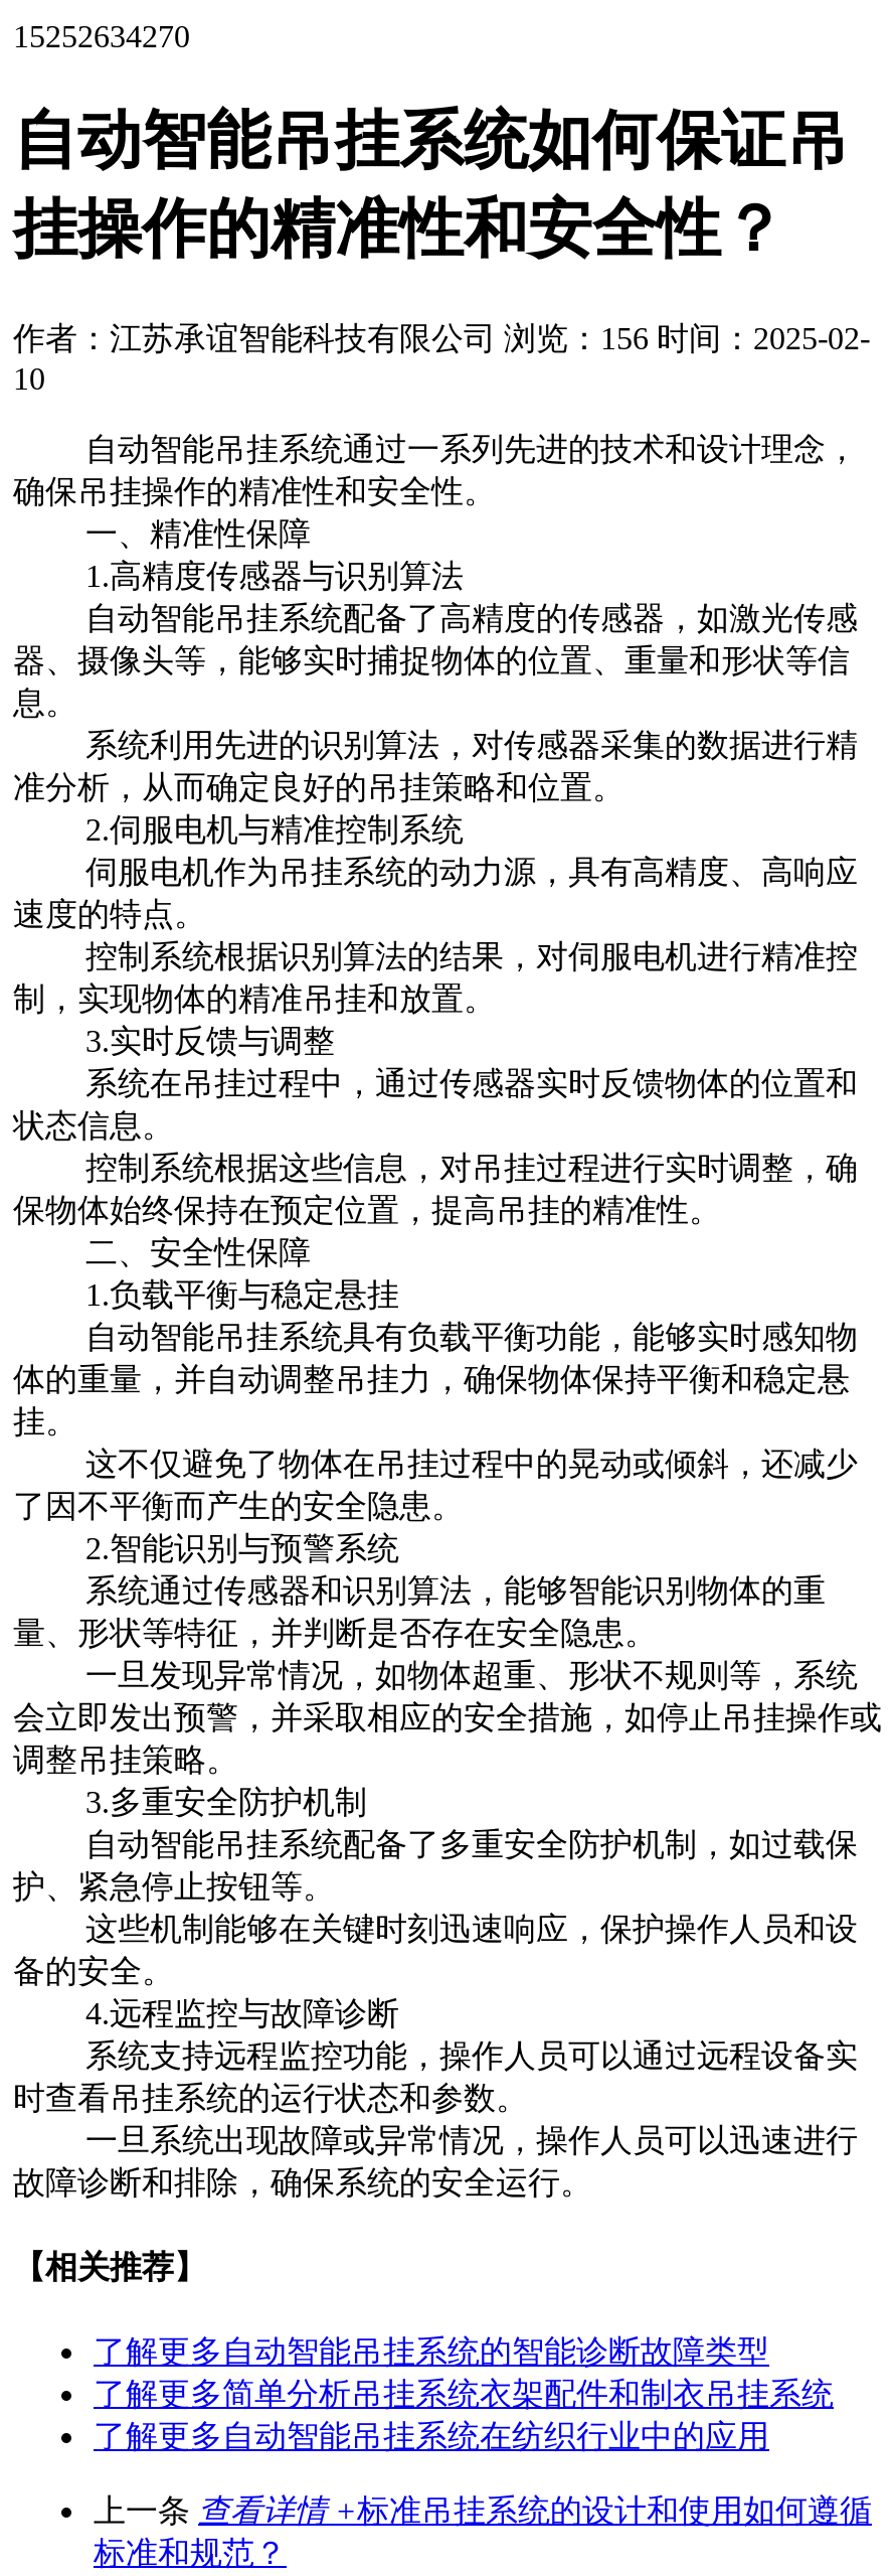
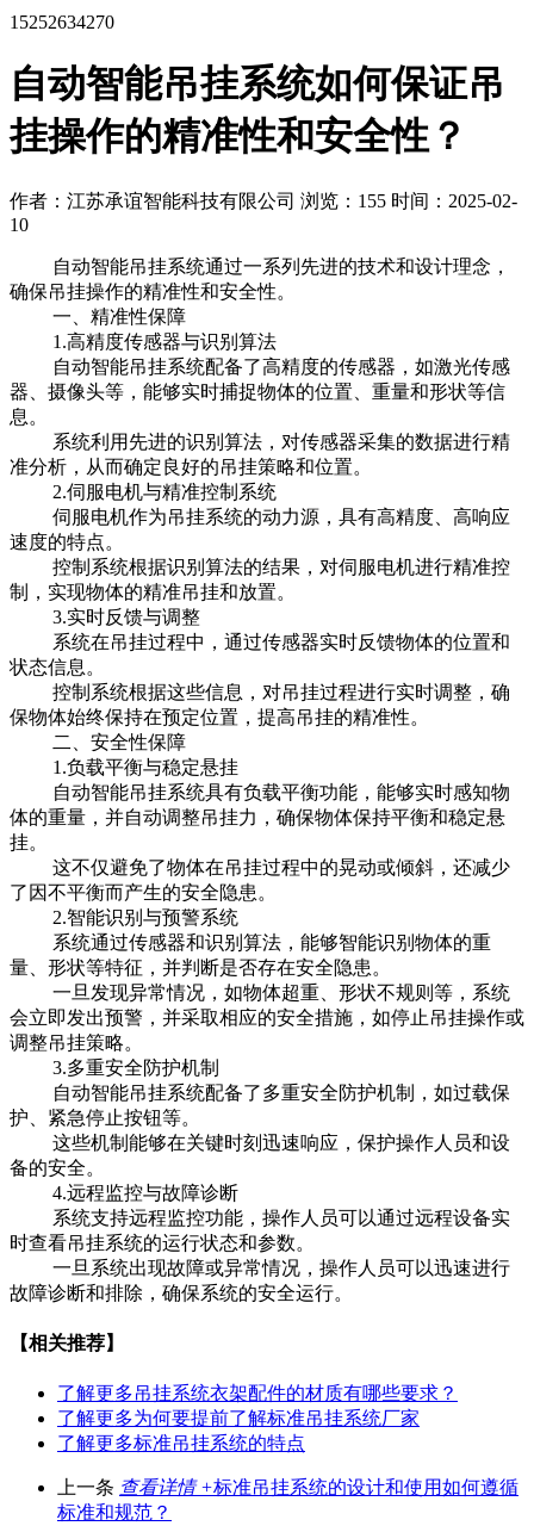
[13,320,870,355] 作者：江苏承谊智能科技有限公司 浏览：156 时间：2025-02- -> [10,190,517,211] 作者：江苏承谊智能科技有限公司 浏览：155 时间：2025-02-
[94,2335,834,2453] 了解更多自动智能吊挂系统的智能诊断故障类型‌ | 了解更多简单分析吊挂系统衣架配件和制衣吊挂系统 | 了解更多自动智能吊挂系统在纺织行业中的应用 -> [57,1383,458,1453] 了解更多吊挂系统衣架配件的材质有哪些要求？ | 了解更多为何要提前了解标准吊挂系统厂家 | 了解更多标准吊挂系统的特点

